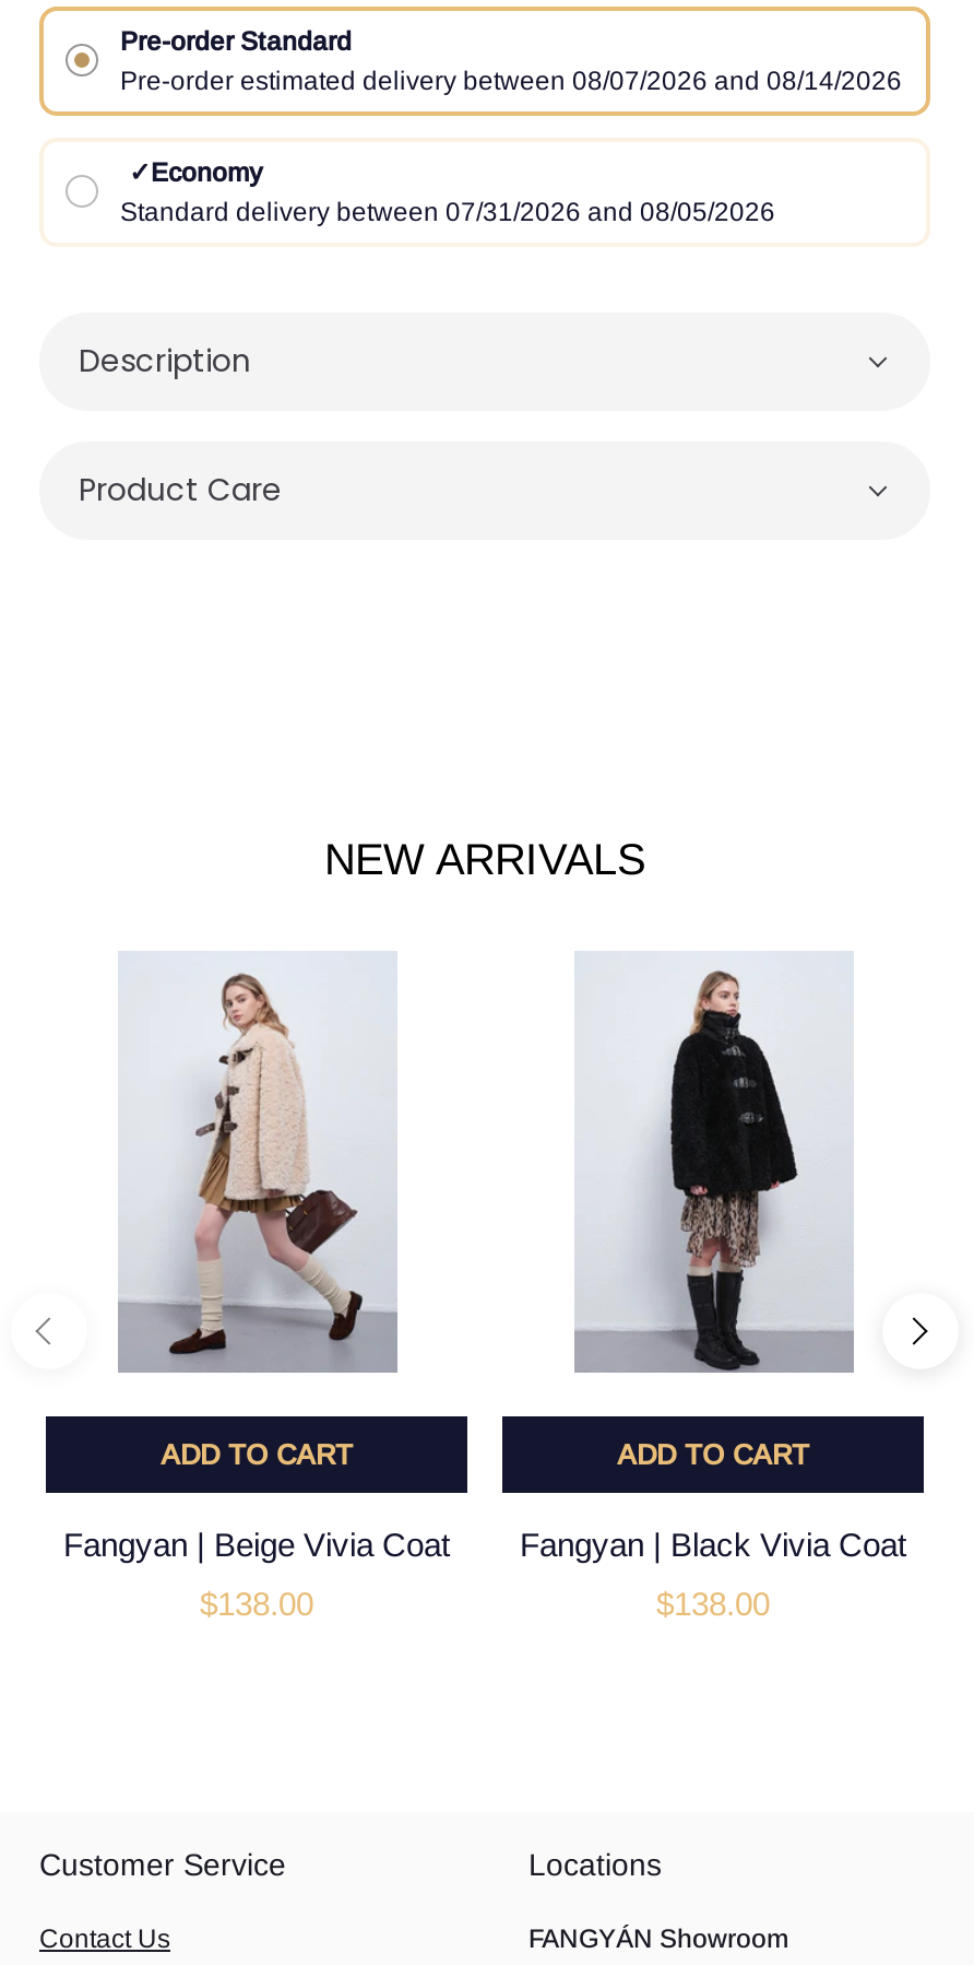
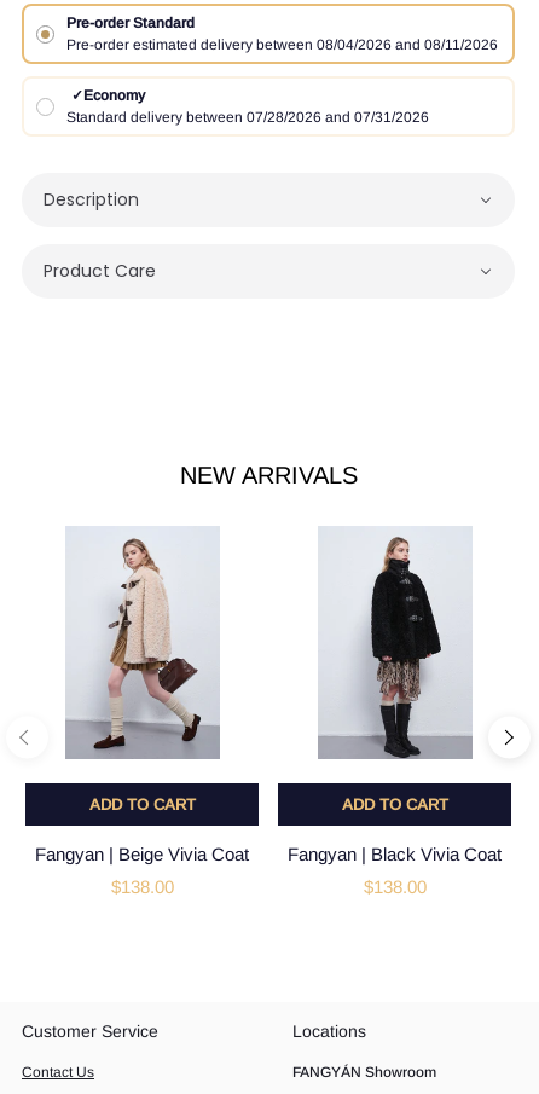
[120,66,902,96] Pre-order estimated delivery between 08/07/2026 and 08/14/2026 -> [66,37,498,54] Pre-order estimated delivery between 08/04/2026 and 08/11/2026
[120,197,775,227] Standard delivery between 07/31/2026 and 08/05/2026 -> [66,109,429,126] Standard delivery between 07/28/2026 and 07/31/2026

